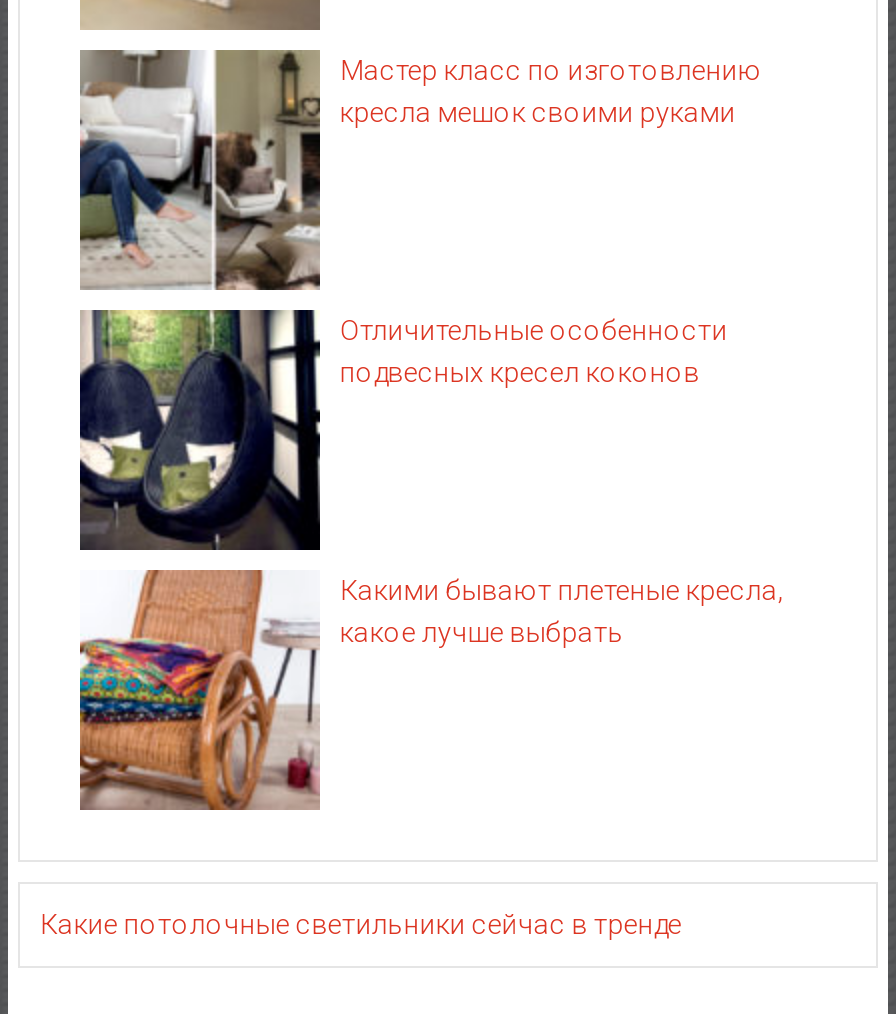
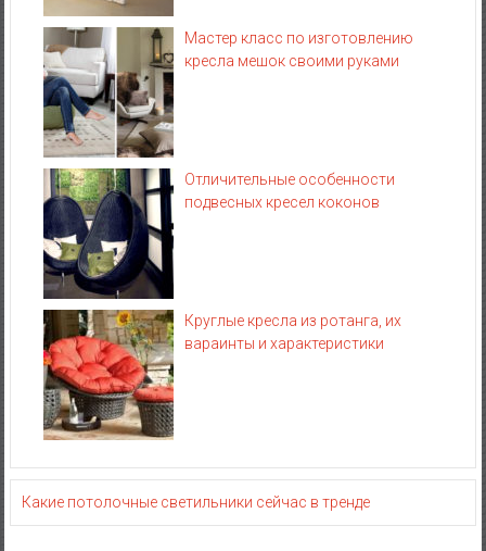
[78,568,784,810] [image] | Какими бывают плетеные кресла, | какое лучше выбрать -> [42,309,401,440] [image] | Круглые кресла из ротанга, их | вараинты и характеристики

